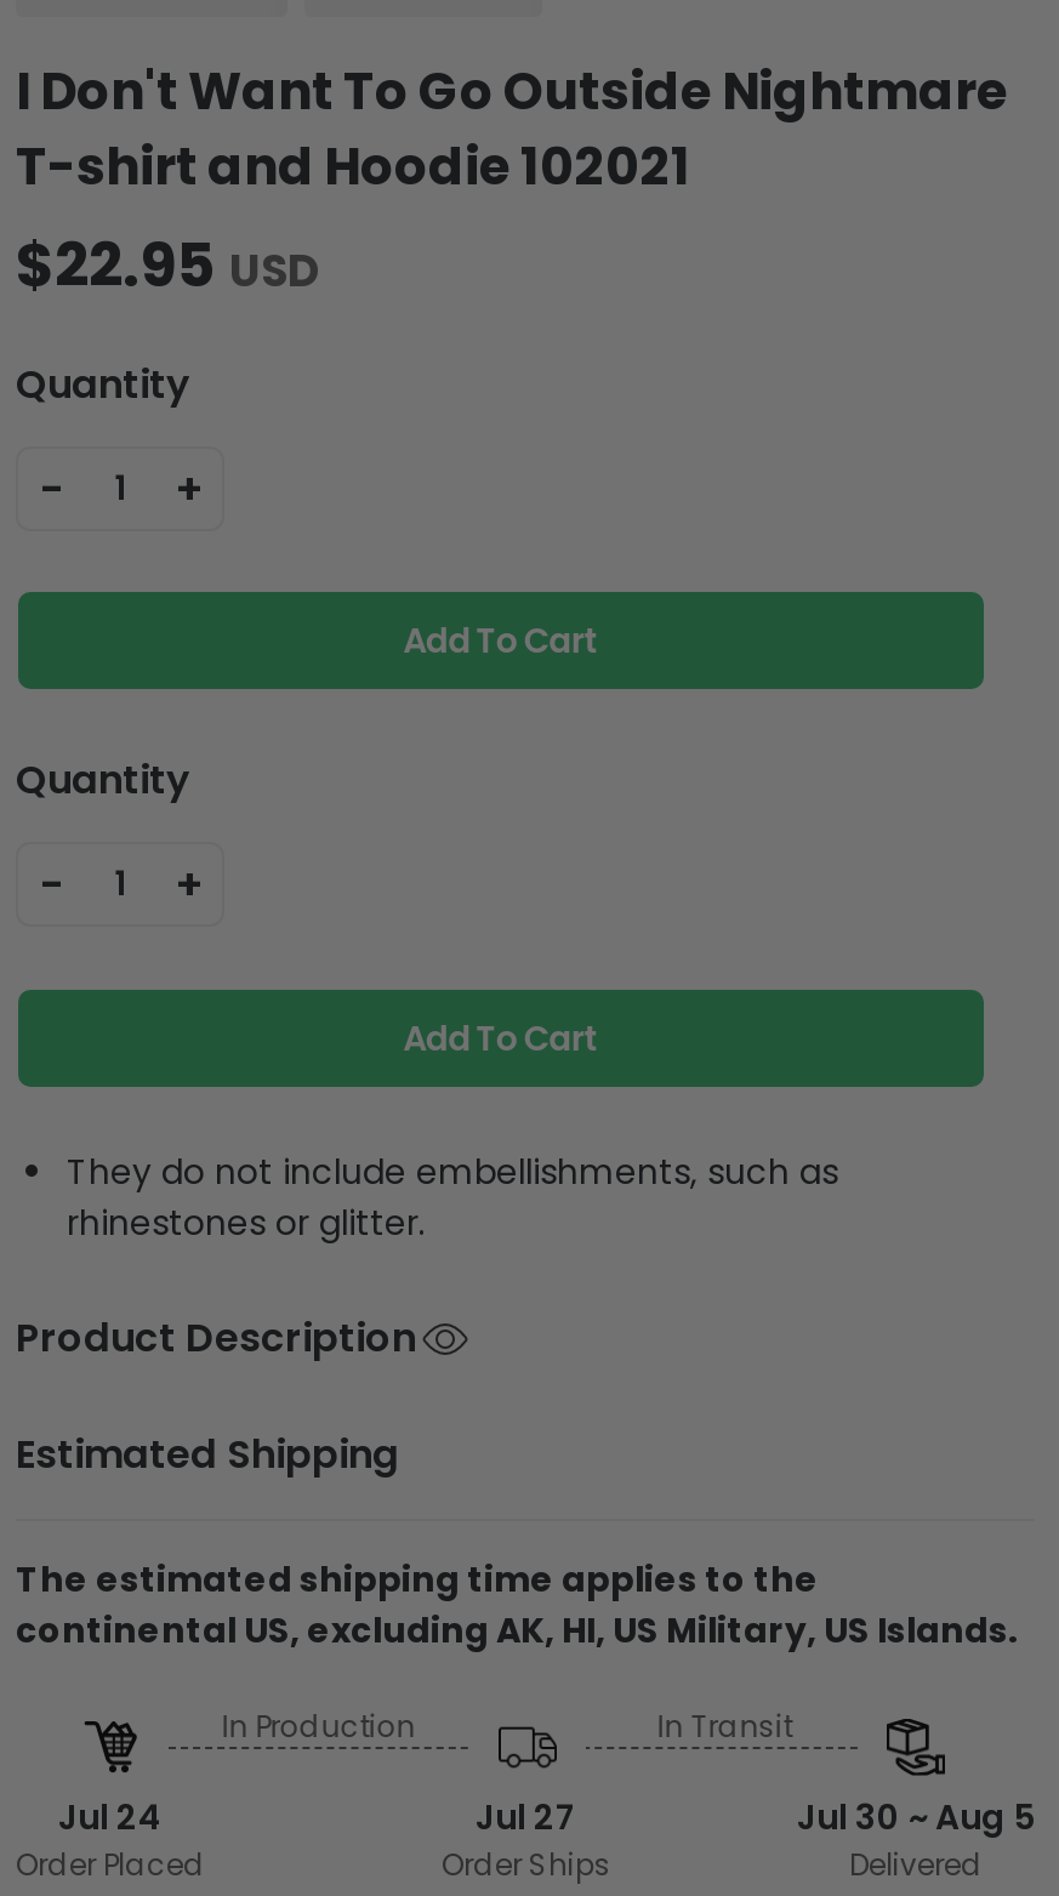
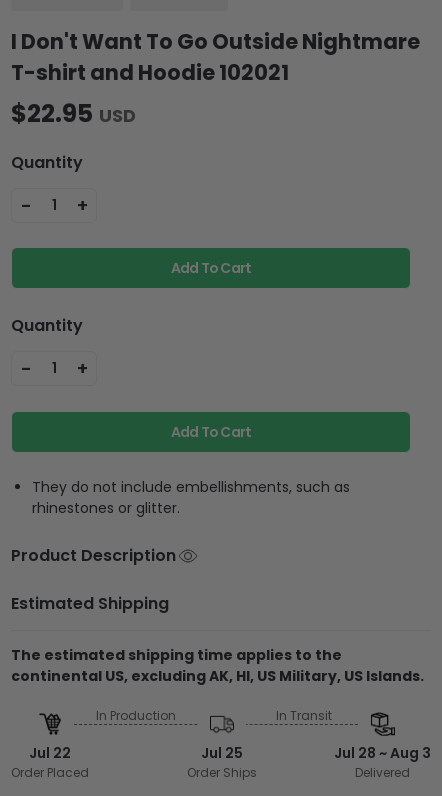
[58,1792,163,1841] Jul 24 -> [29,743,71,763] Jul 22
[476,1792,577,1841] Jul 27 -> [201,743,243,763] Jul 25
[797,1792,1035,1841] Jul 30 ~ Aug 5 -> [334,743,431,763] Jul 28 ~ Aug 3

